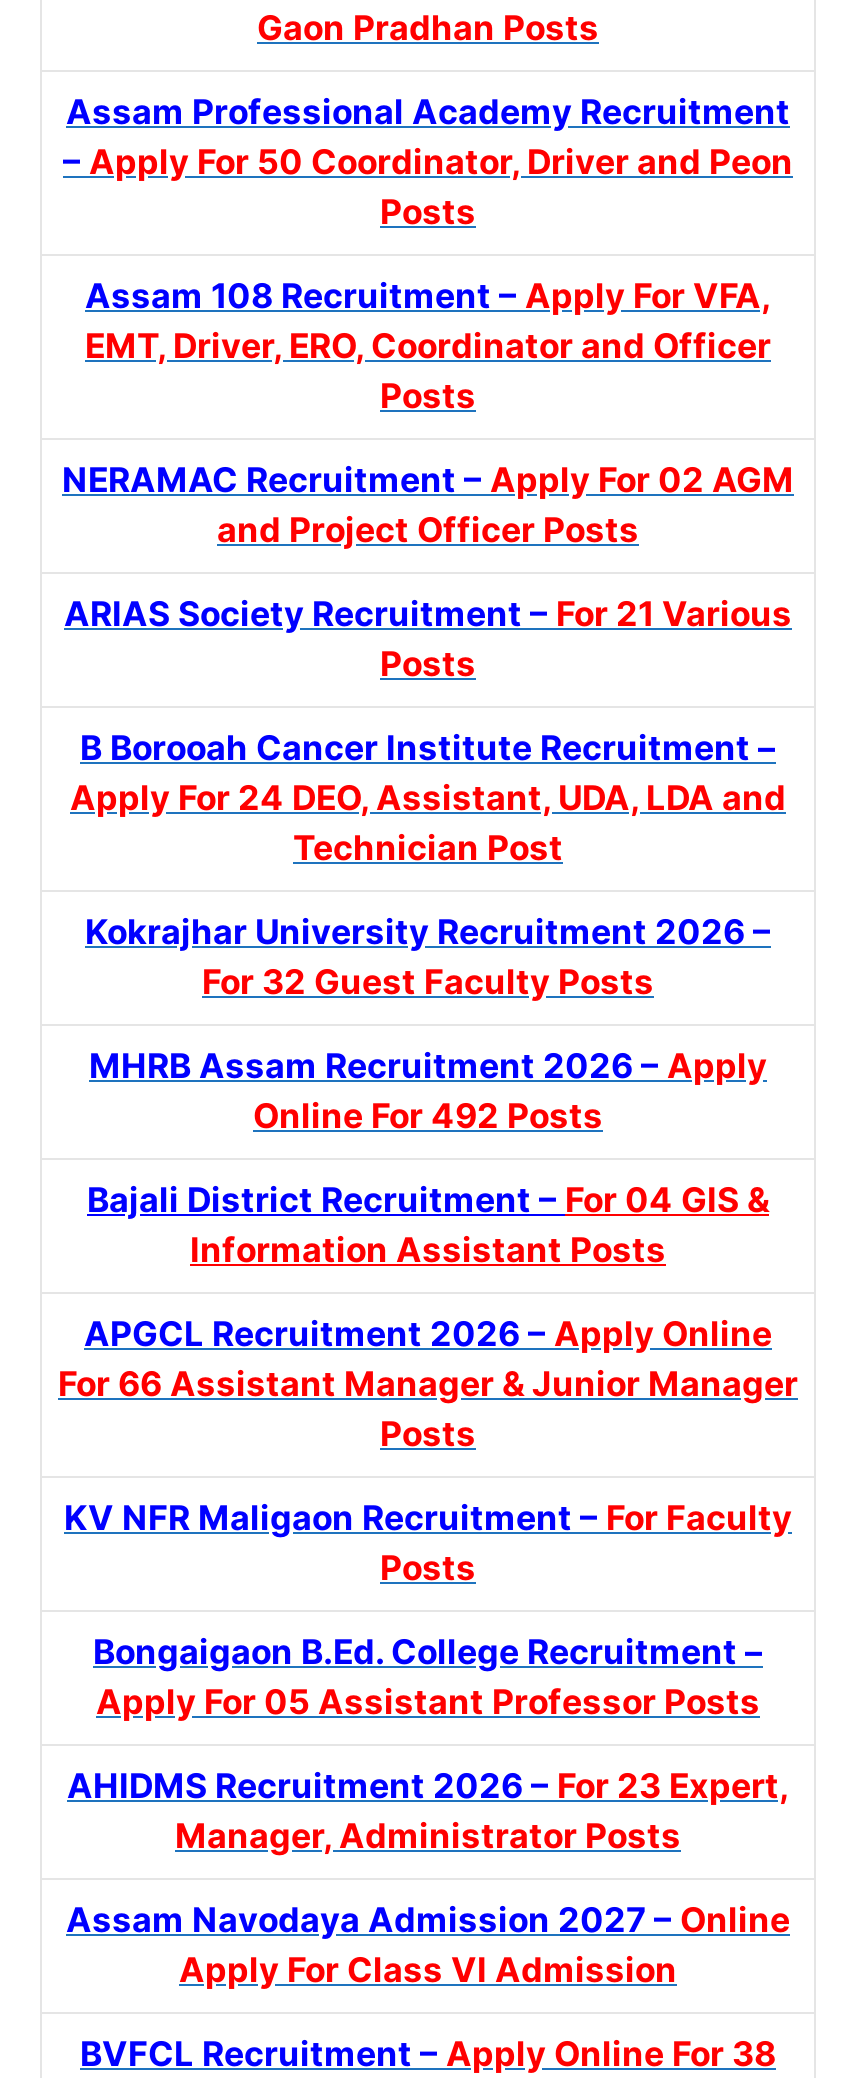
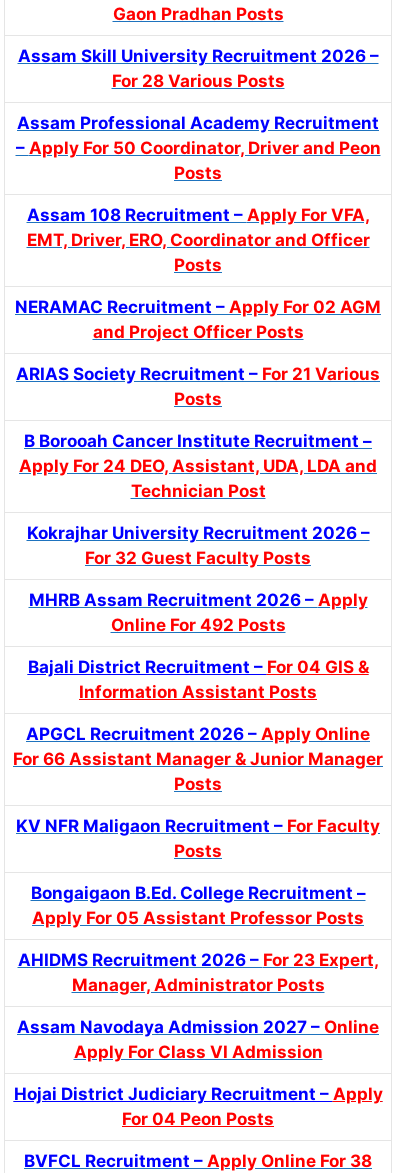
none -> [17,46,378,91] Assam Skill University Recruitment 2026 – | For 28 Various Posts
none -> [13,1084,382,1129] Hojai District Judiciary Recruitment – Apply | For 04 Peon Posts

